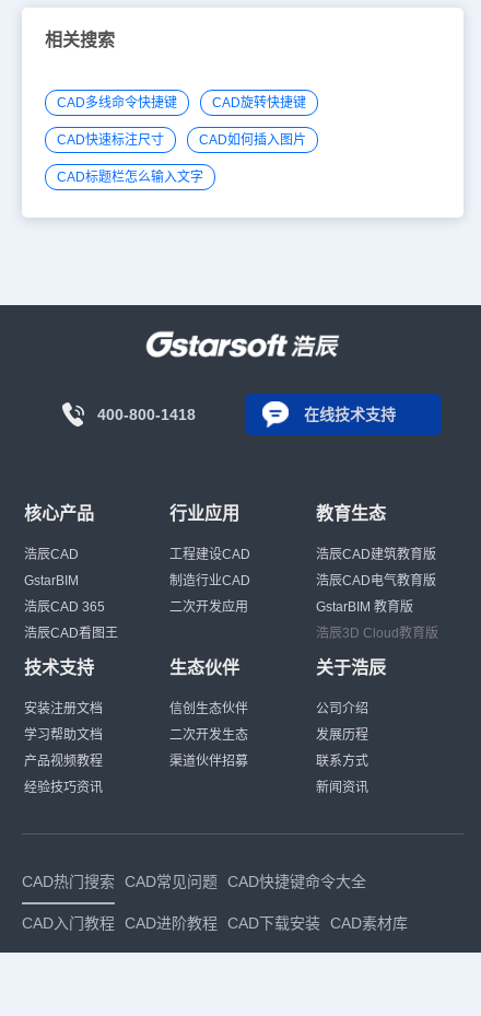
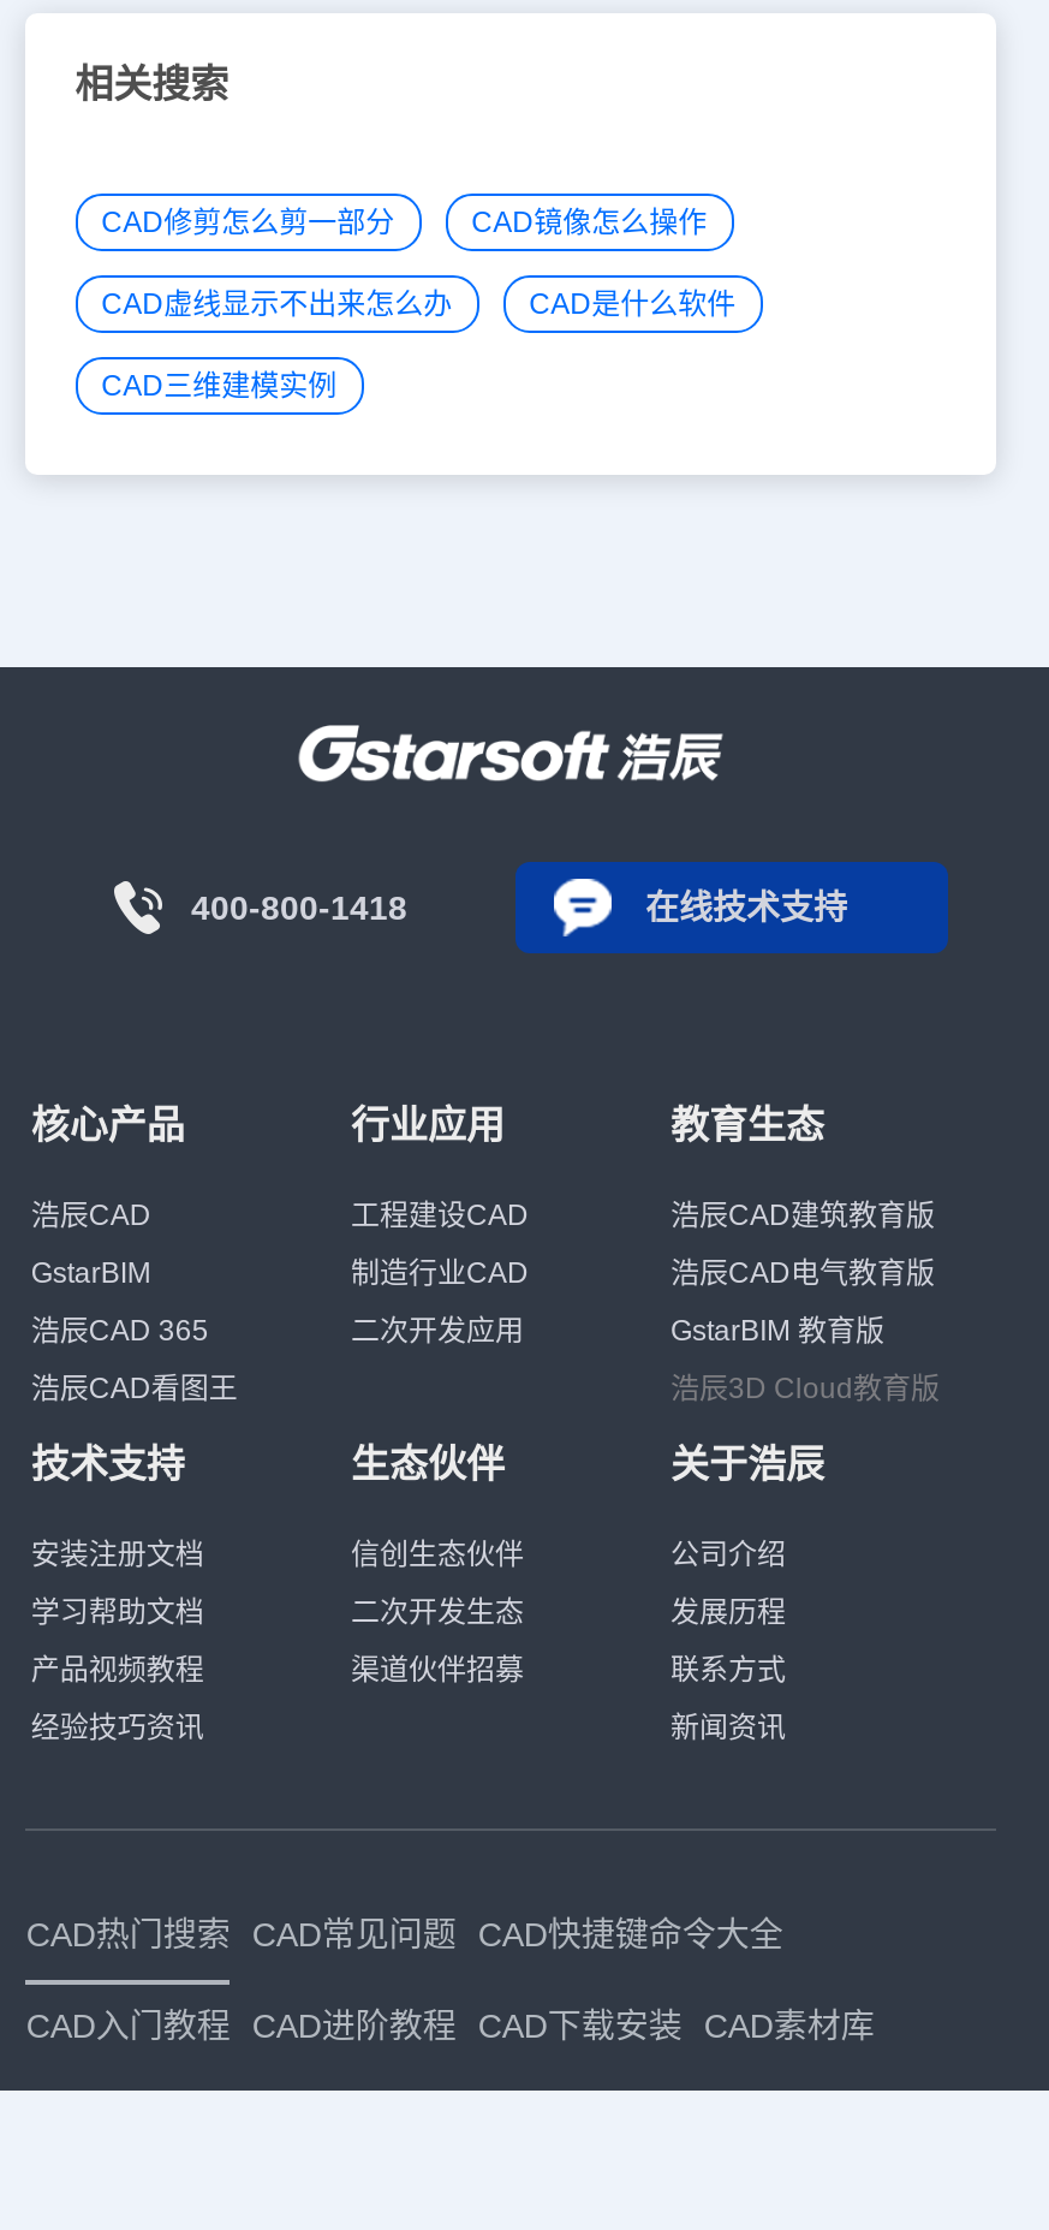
[56,95,306,110] CAD多线命令快捷键 | CAD旋转快捷键 -> [101,206,707,239] CAD修剪怎么剪一部分 | CAD镜像怎么操作
[56,132,306,148] CAD快速标注尺寸 | CAD如何插入图片 -> [101,287,736,321] CAD虚线显示不出来怎么办 | CAD是什么软件
[56,170,203,185] CAD标题栏怎么输入文字 -> [101,369,337,403] CAD三维建模实例

